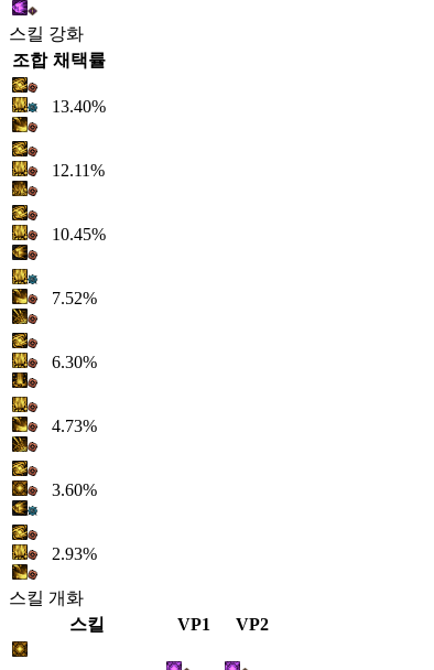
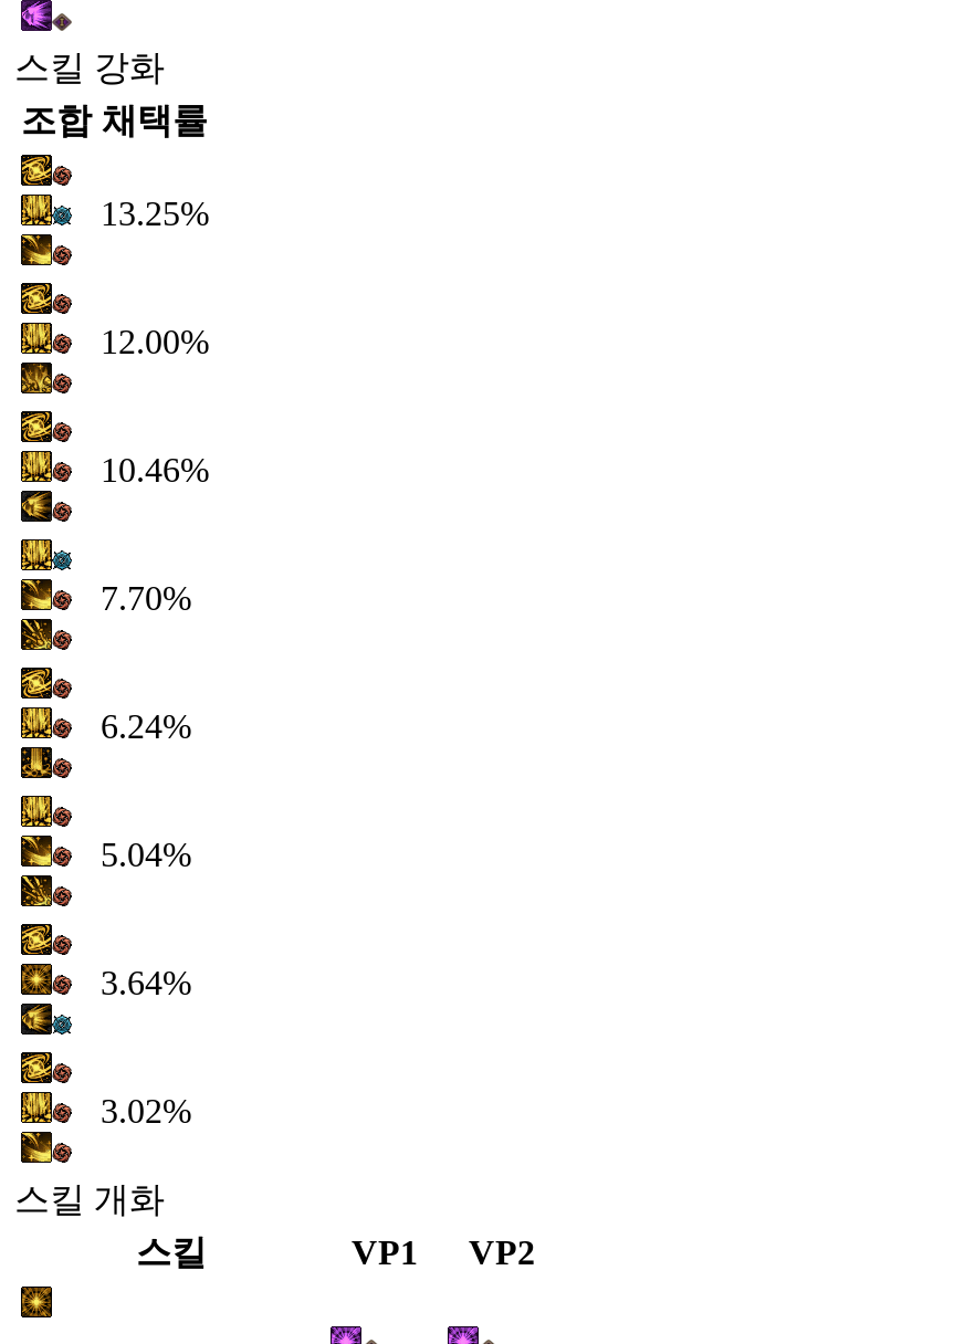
[52,97,106,116] 13.40% -> [101,195,209,232] 13.25%
[52,161,105,180] 12.11% -> [101,323,209,360] 12.00%
[52,225,106,244] 10.45% -> [101,451,209,489] 10.46%
[52,289,97,307] 7.52% -> [101,579,191,617] 7.70%
[52,353,97,371] 6.30% -> [101,707,191,745] 6.24%
[52,417,97,435] 4.73% -> [101,836,191,873] 5.04%
[52,480,97,499] 3.60% -> [101,964,191,1001] 3.64%
[52,544,97,563] 2.93% -> [101,1092,191,1130] 3.02%

